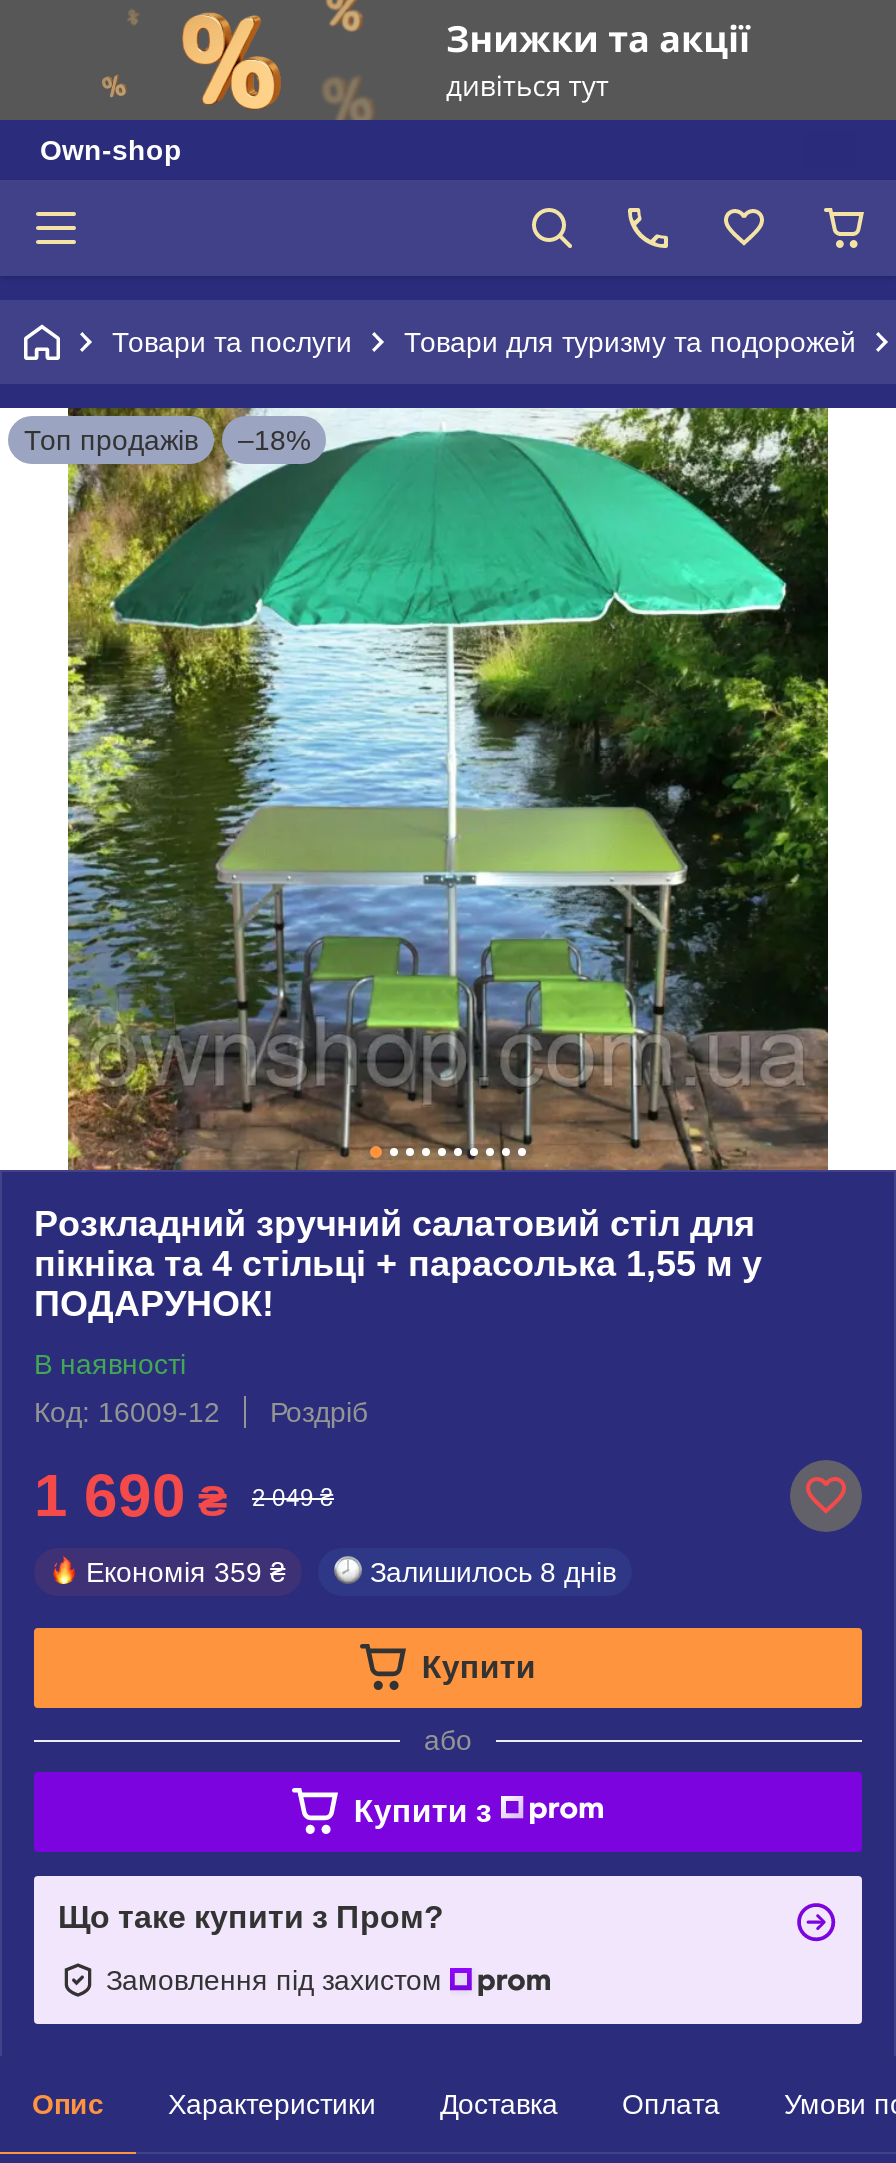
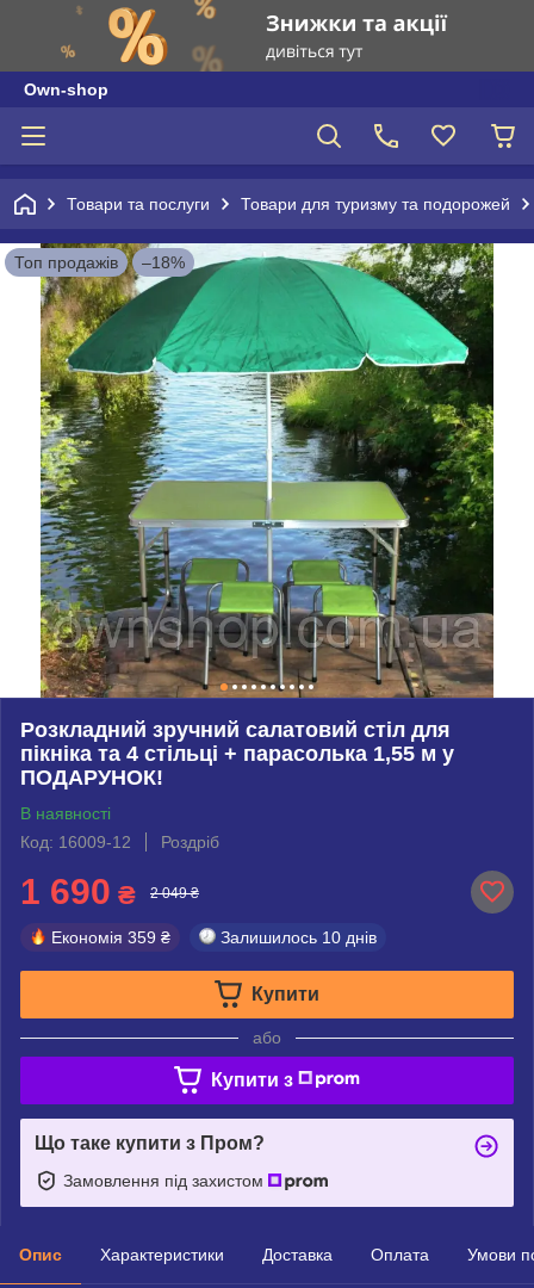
[370,1556,616,1588] Залишилось 8 днів -> [221,928,377,947] Залишилось 10 днів

